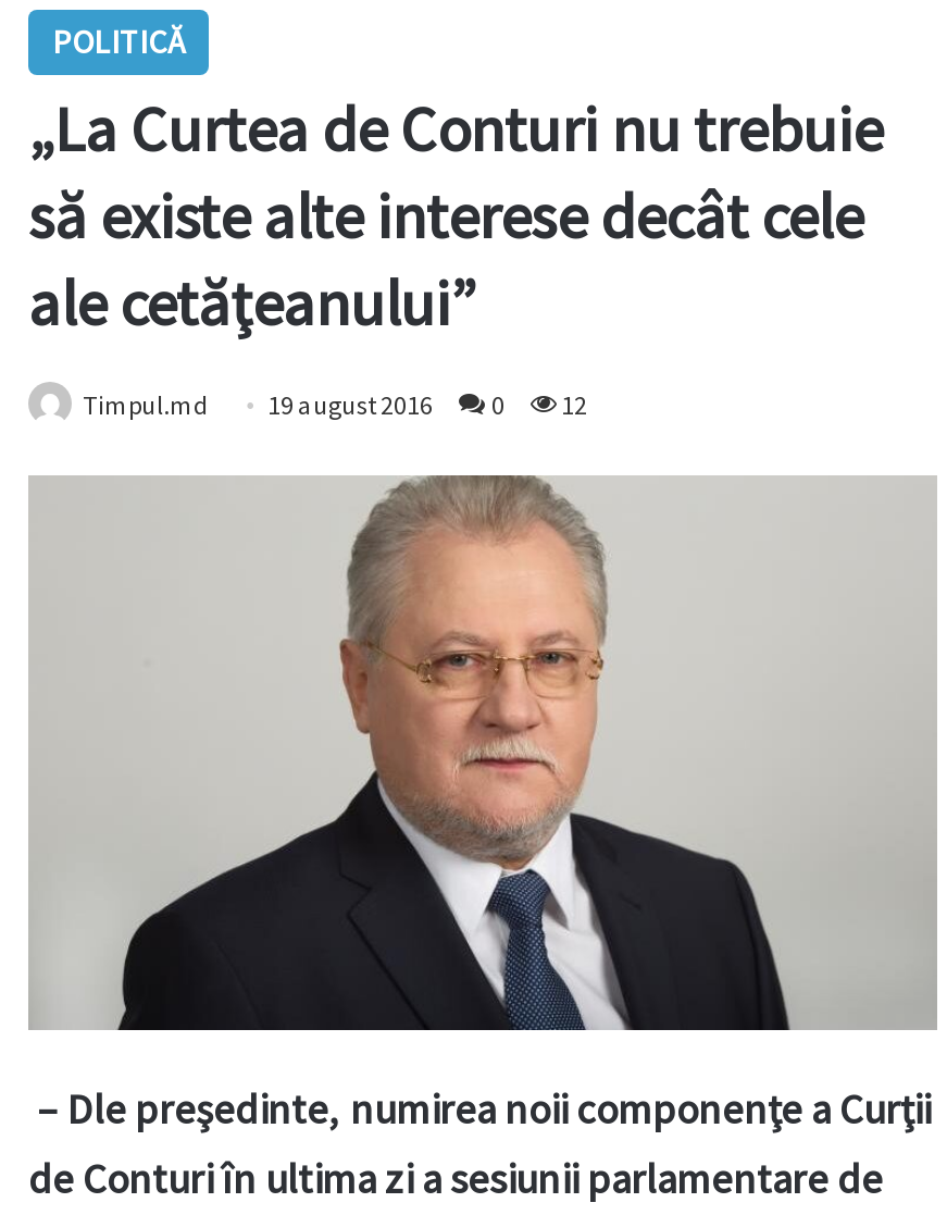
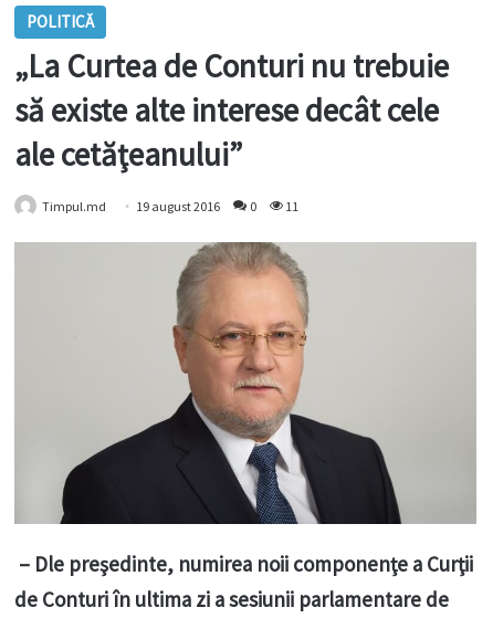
[83,389,587,422] Timpul.md 19 august 2016 0 12 -> [42,198,298,215] Timpul.md 19 august 2016 0 11

